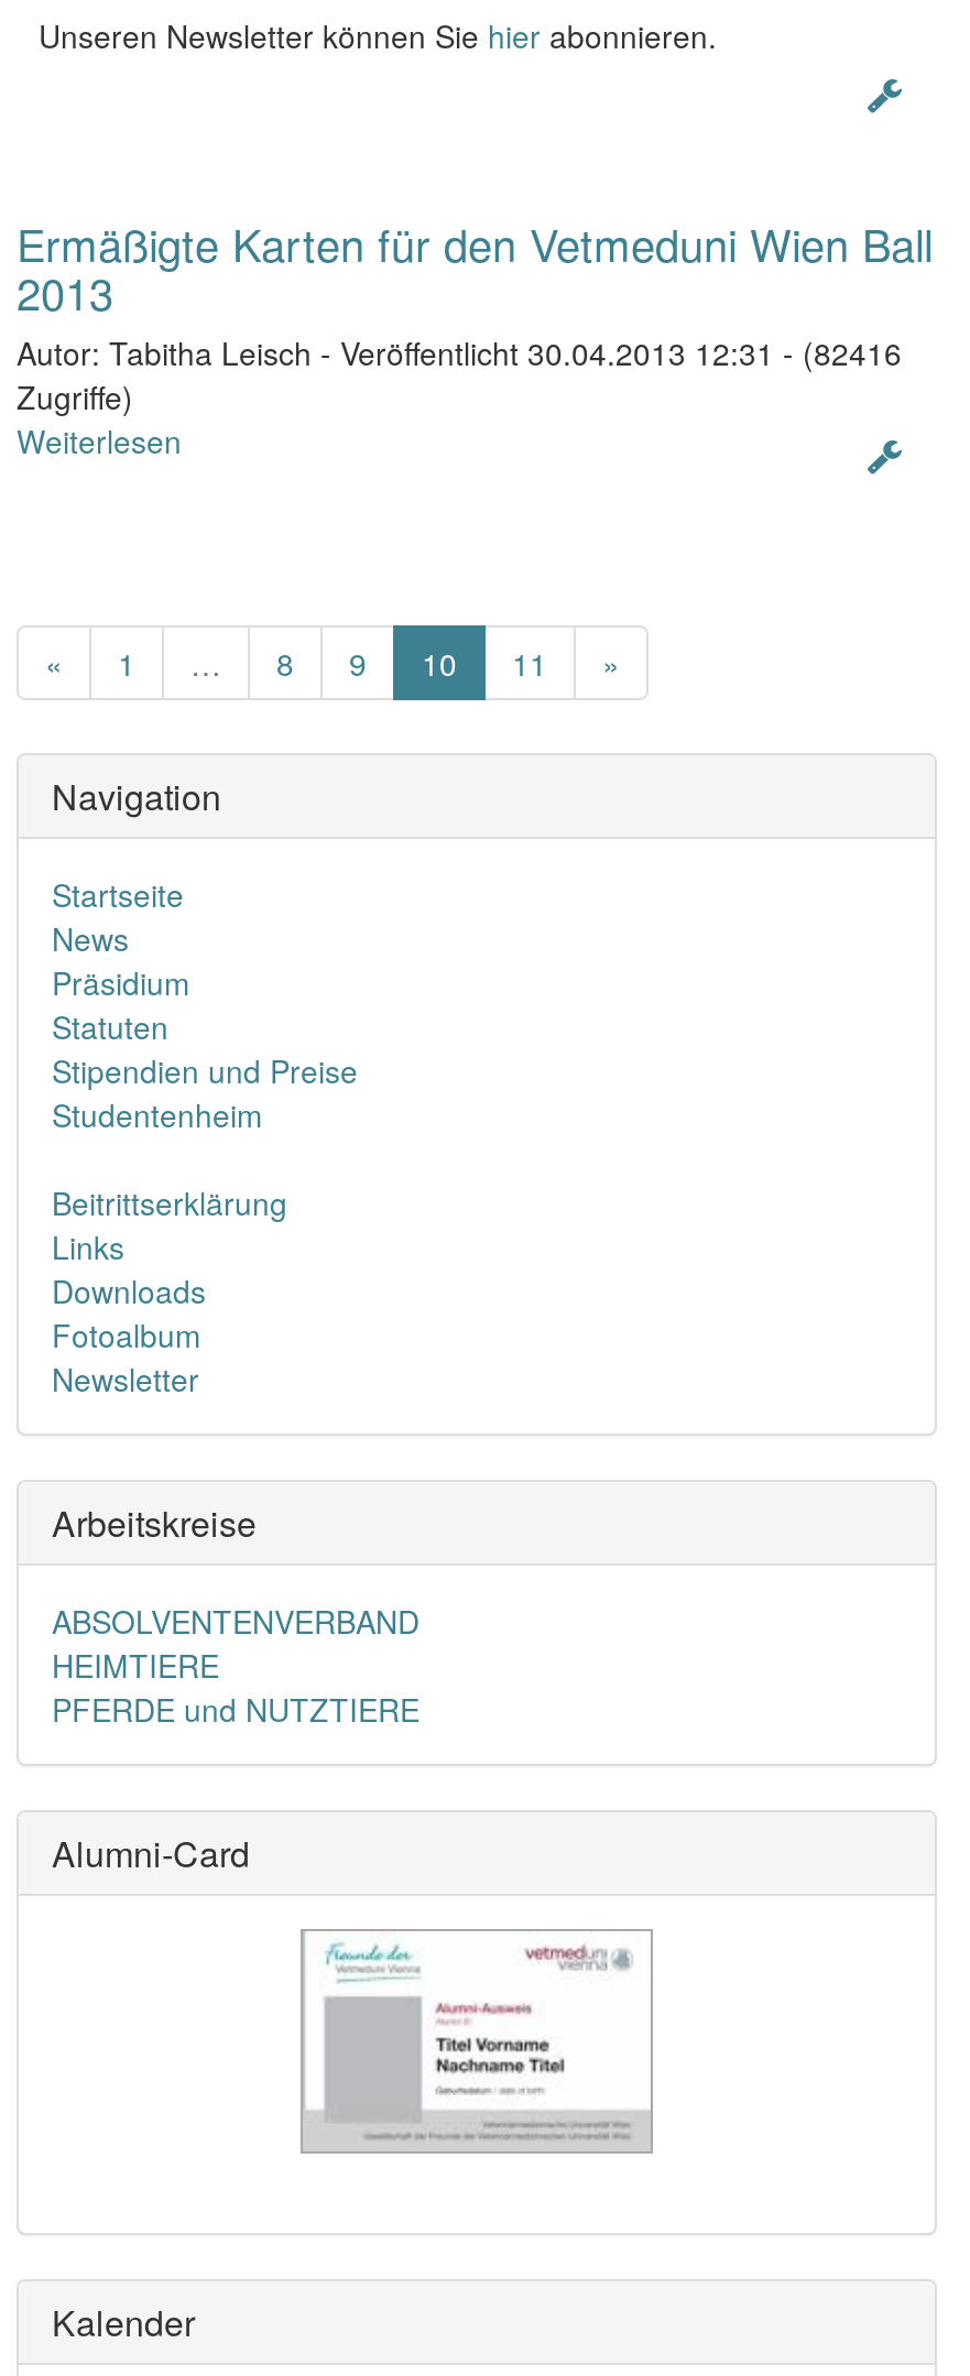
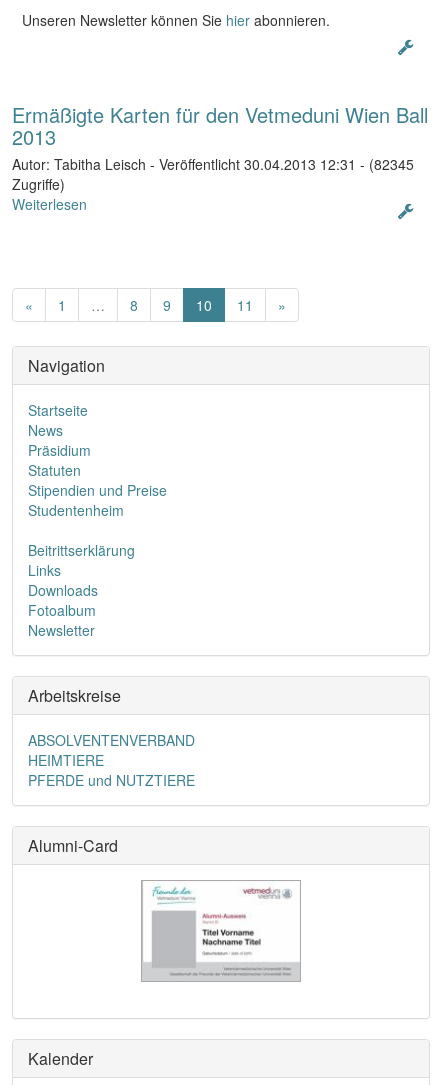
[17,330,902,374] Autor: Tabitha Leisch - Veröffentlicht 30.04.2013 12:31 - (82416 -> [12,154,414,174] Autor: Tabitha Leisch - Veröffentlicht 30.04.2013 12:31 - (82345

